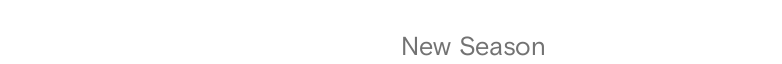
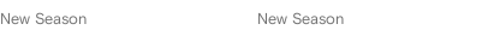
none -> [0,11,87,27] New Season

